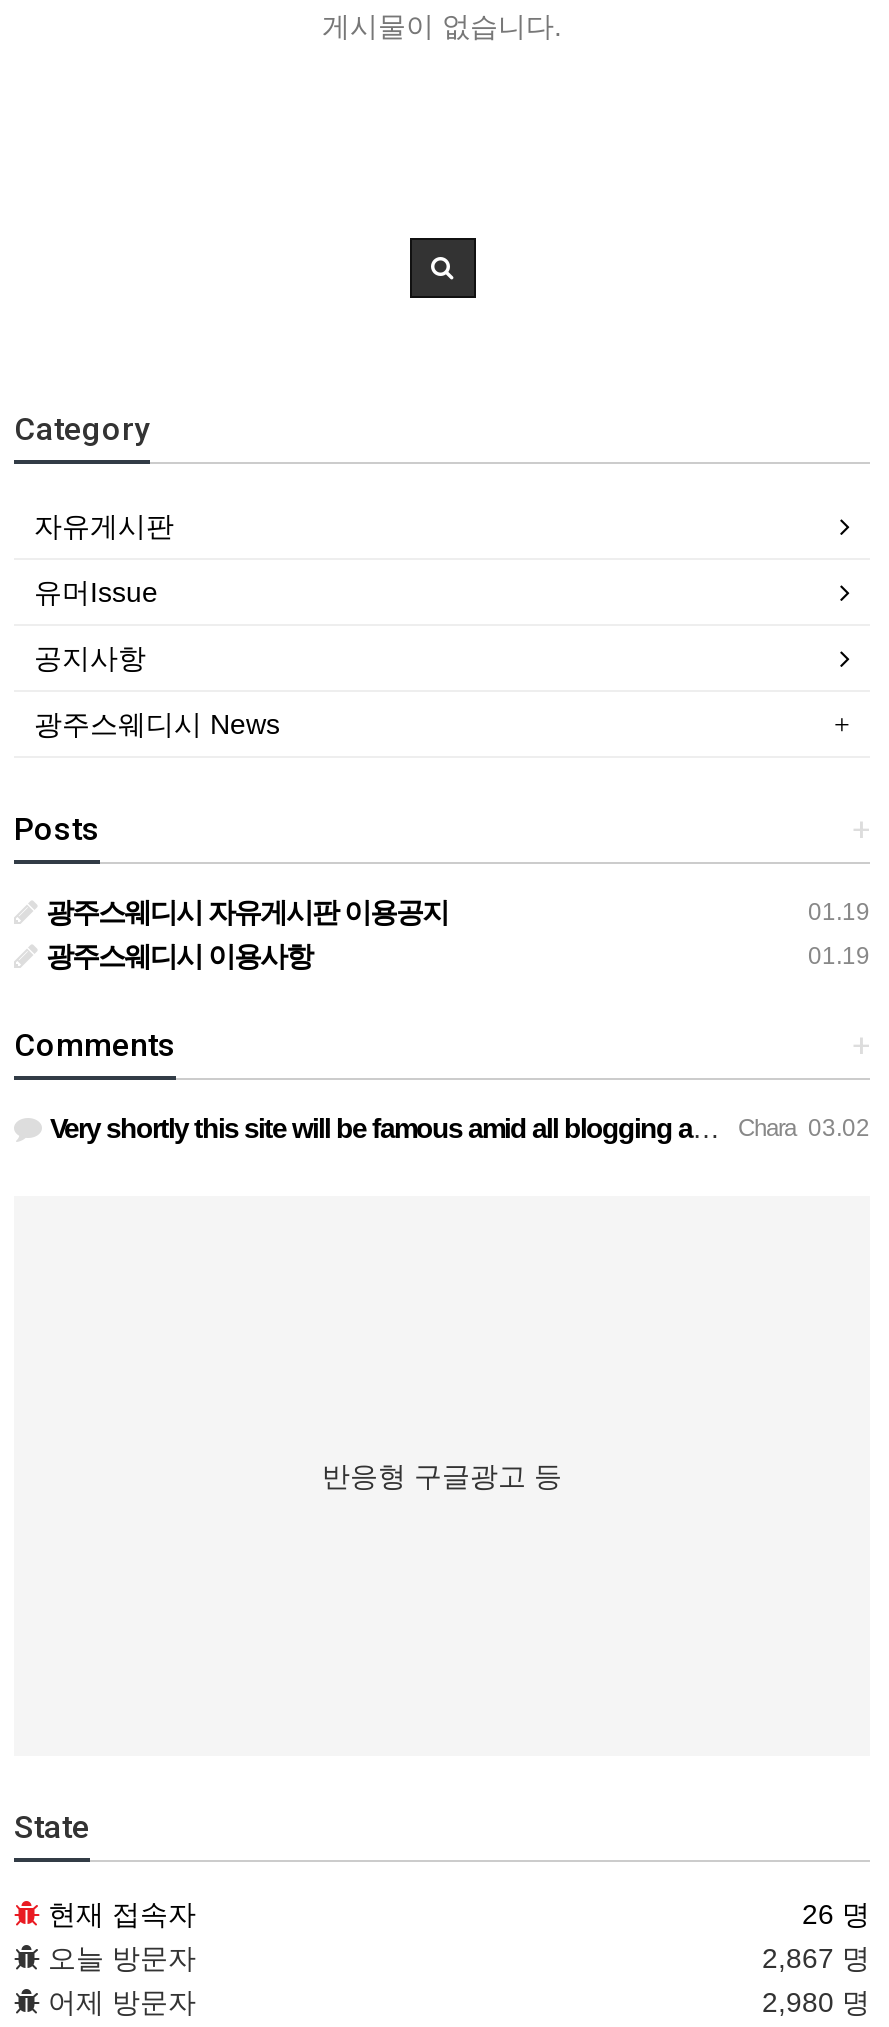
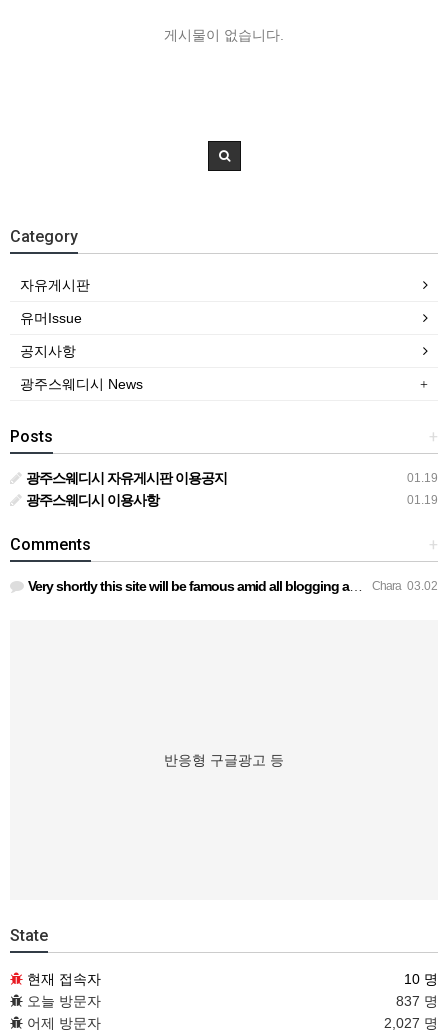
[802,1899,870,1931] 26 명 -> [404,971,438,987] 10 명
[762,1943,870,1975] 2,867 명 -> [396,993,438,1009] 837 명
[762,1987,870,2019] 2,980 명 -> [384,1015,438,1031] 2,027 명

